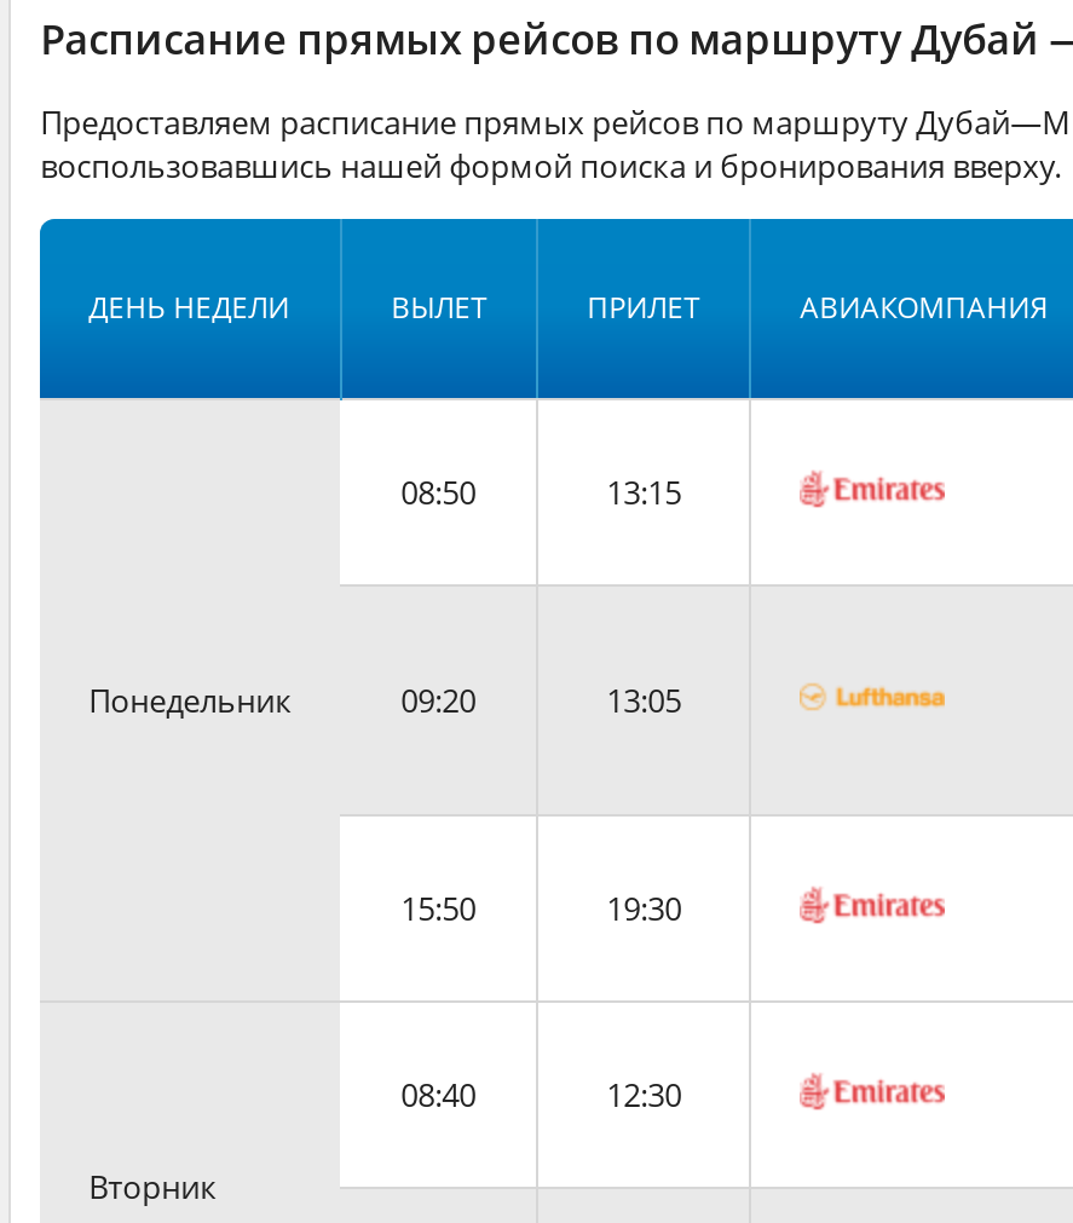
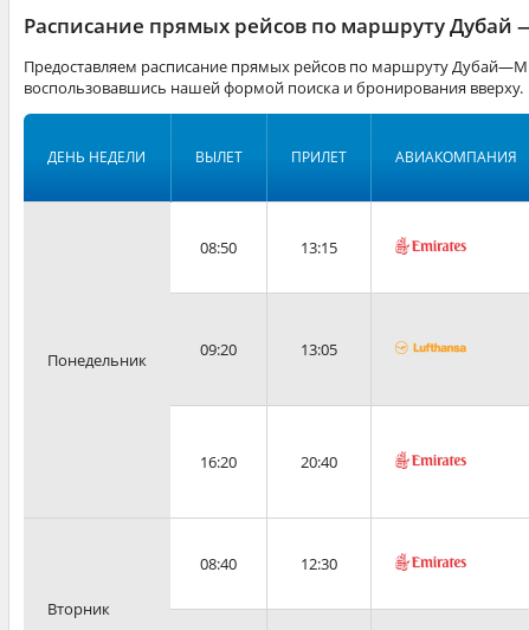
[401,887,476,930] 15:50 -> [200,451,237,472] 16:20
[607,887,682,930] 19:30 -> [301,451,338,472] 20:40

